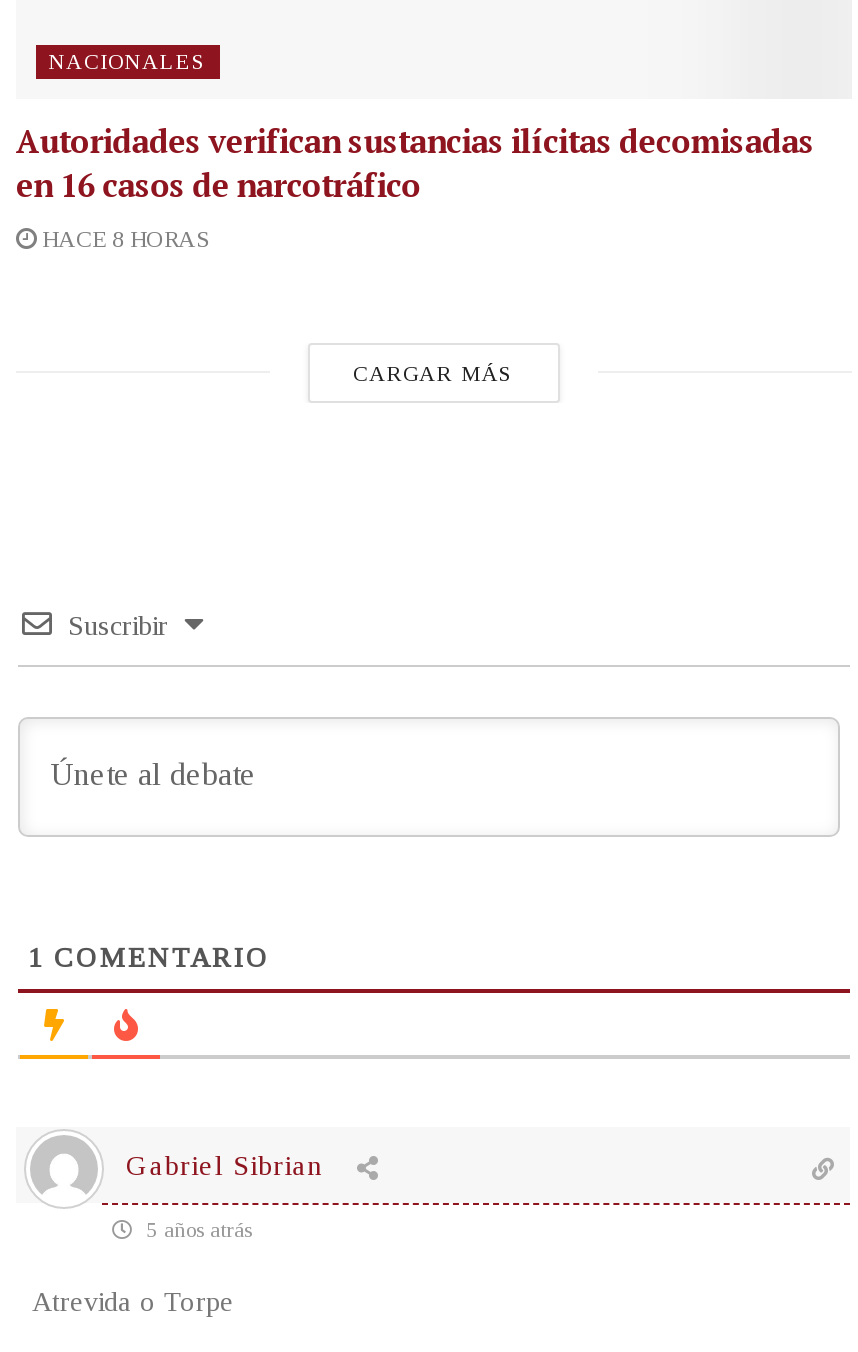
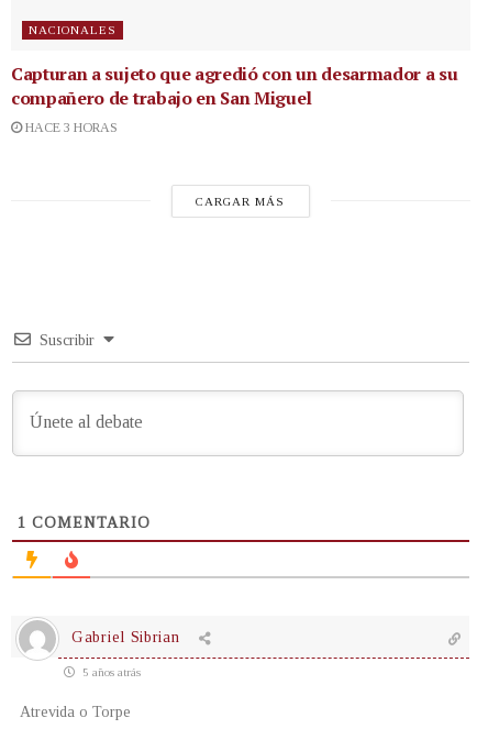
[16,119,814,253] Autoridades verifican sustancias ilícitas decomisadas | en 16 casos de narcotráfico | HACE 8 HORAS -> [11,61,458,135] Capturan a sujeto que agredió con un desarmador a su | compañero de trabajo en San Miguel | HACE 3 HORAS

